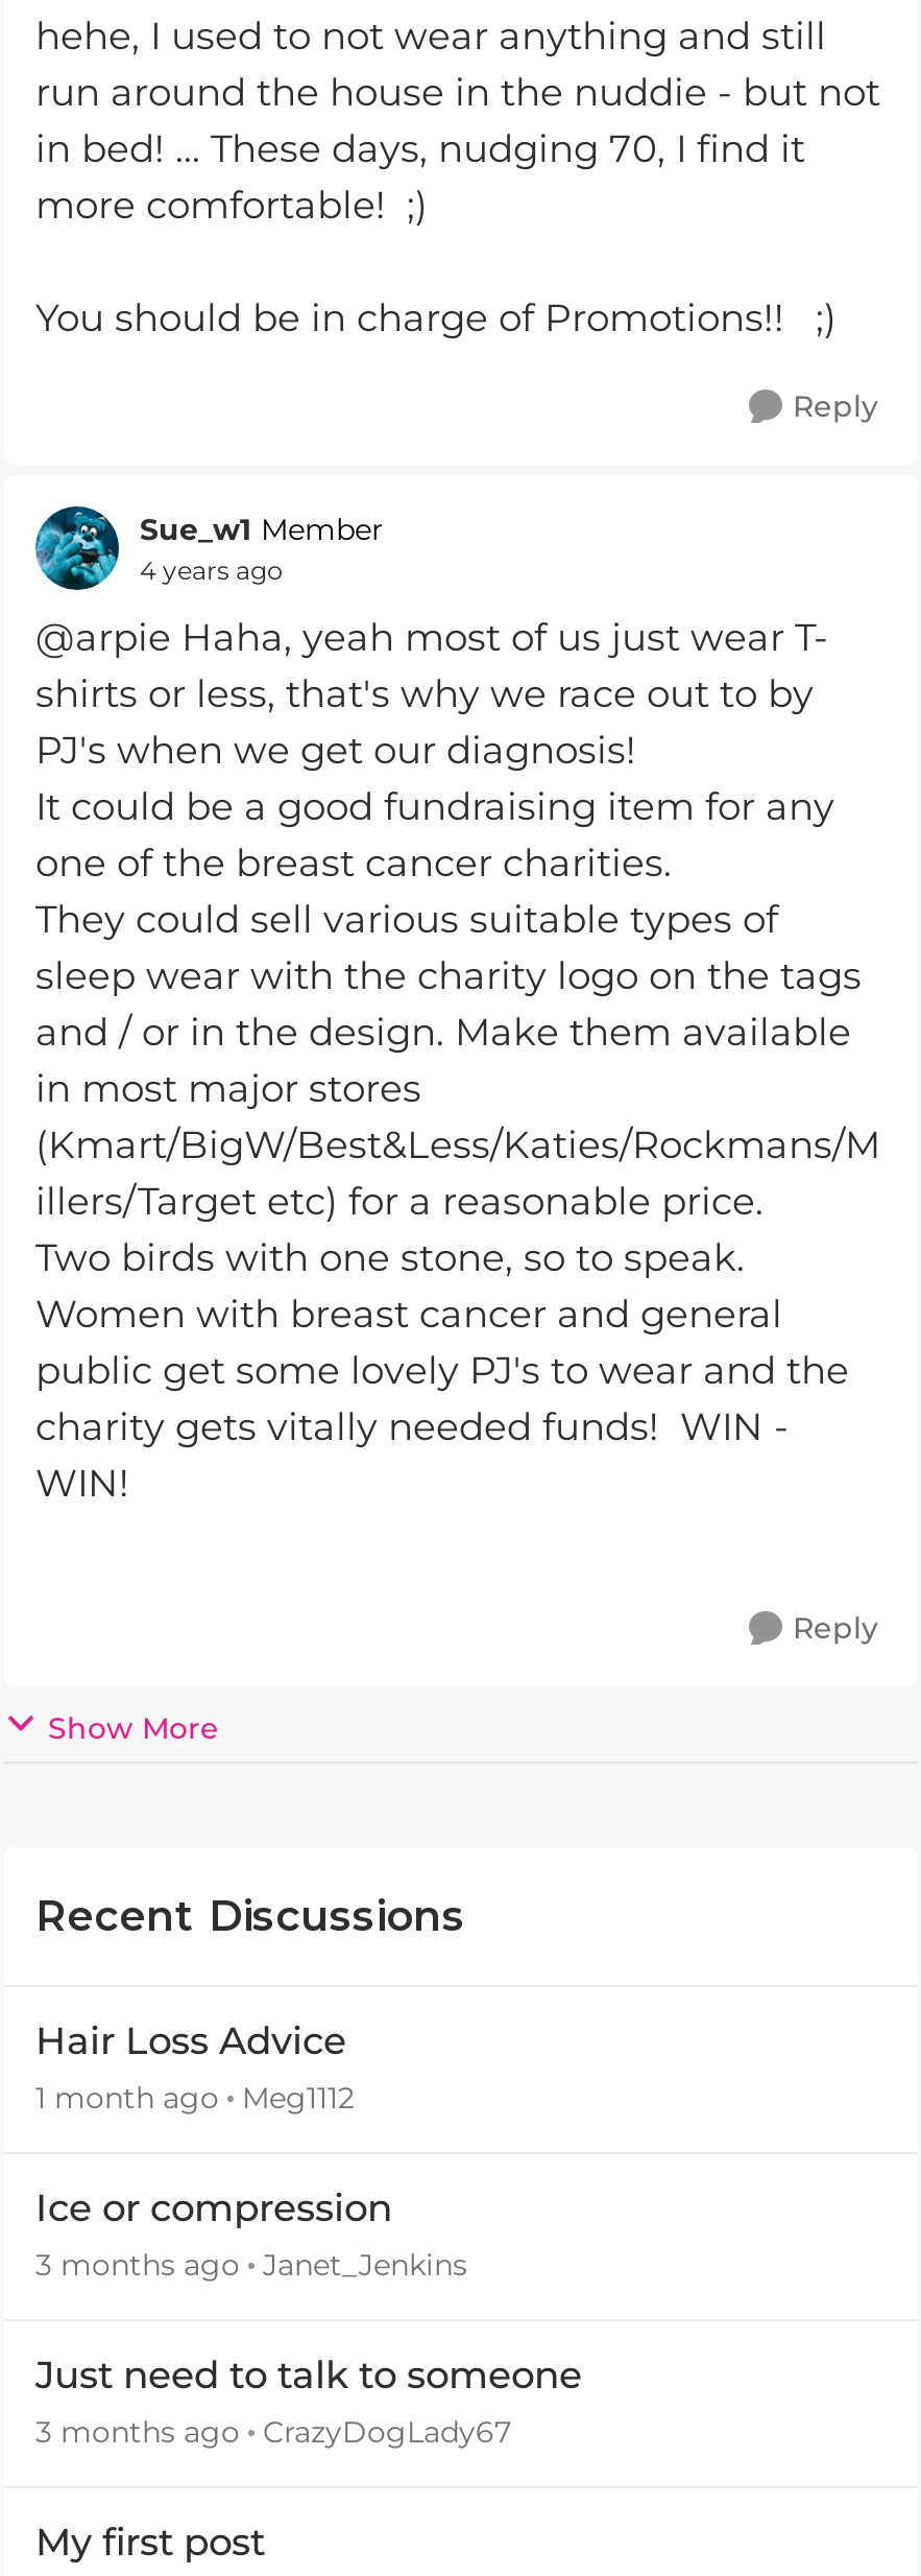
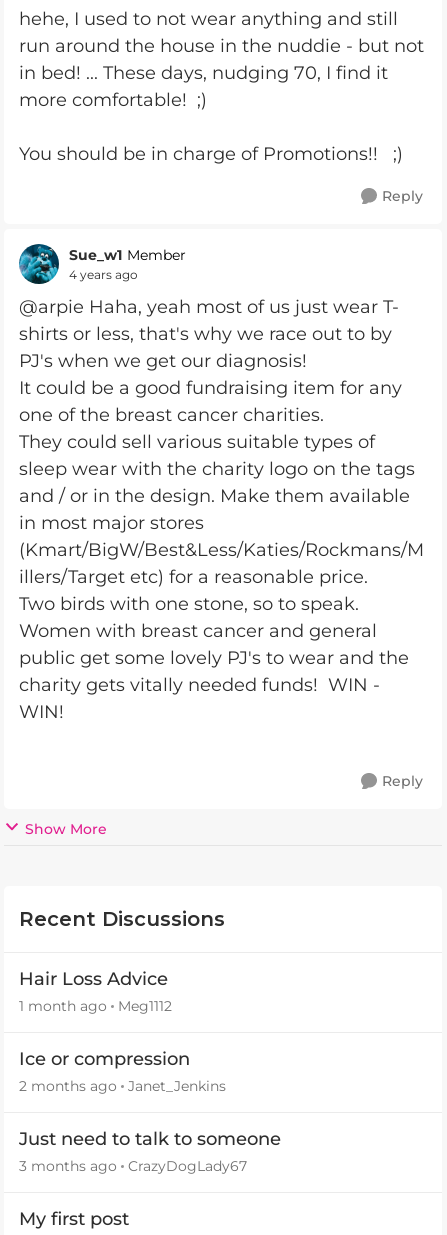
[35,2247,467,2285] 3 months ago Janet_Jenkins -> [19,1077,226,1095] 2 months ago Janet_Jenkins

